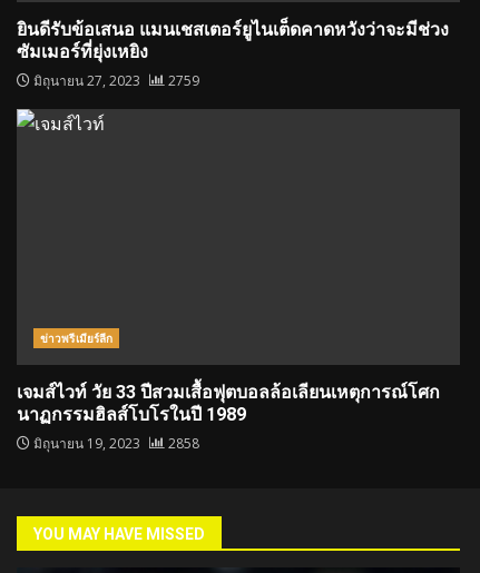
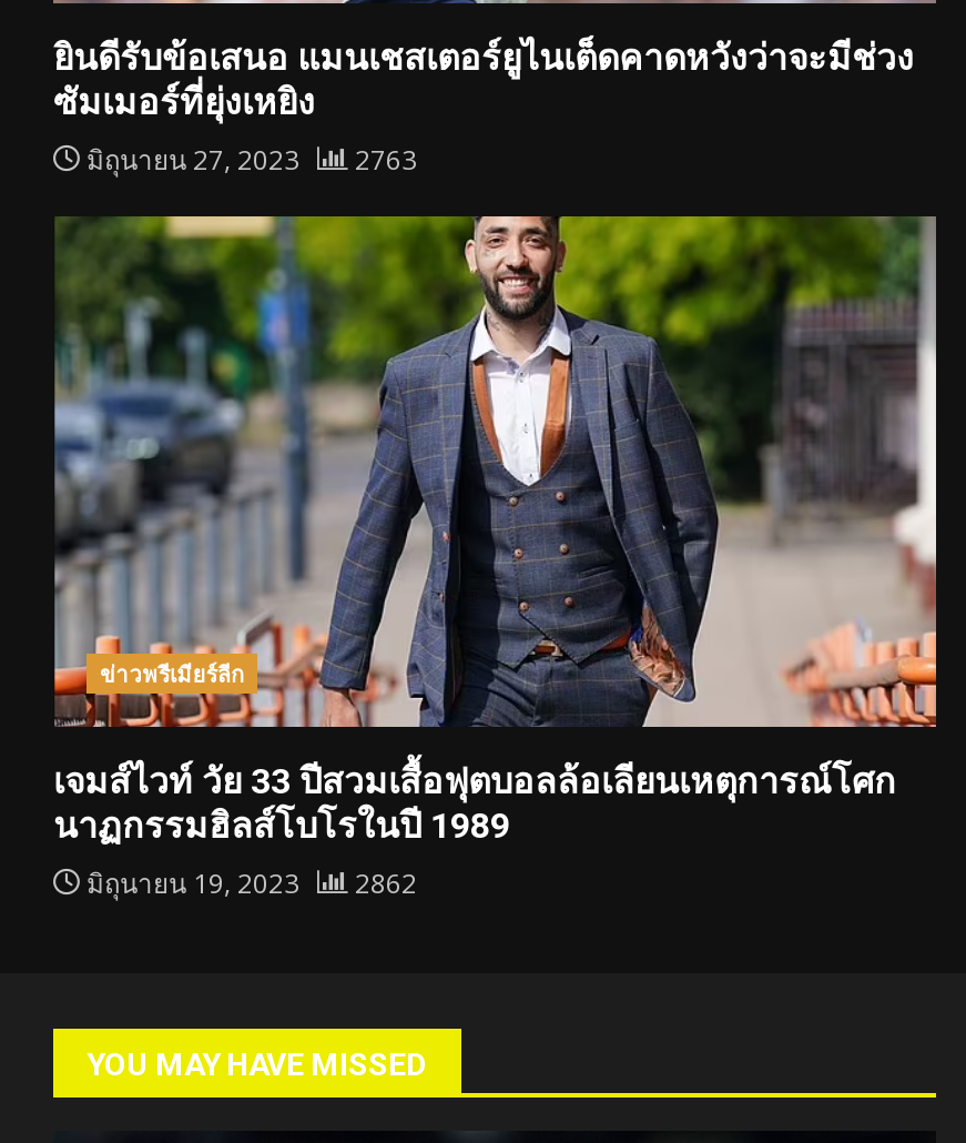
[30,71,199,90] มิถุนายน 27, 2023 2759 -> [80,141,417,179] มิถุนายน 27, 2023 2763
none -> [53,213,938,728] [image]
[30,434,199,453] มิถุนายน 19, 2023 2858 -> [80,865,417,903] มิถุนายน 19, 2023 2862

